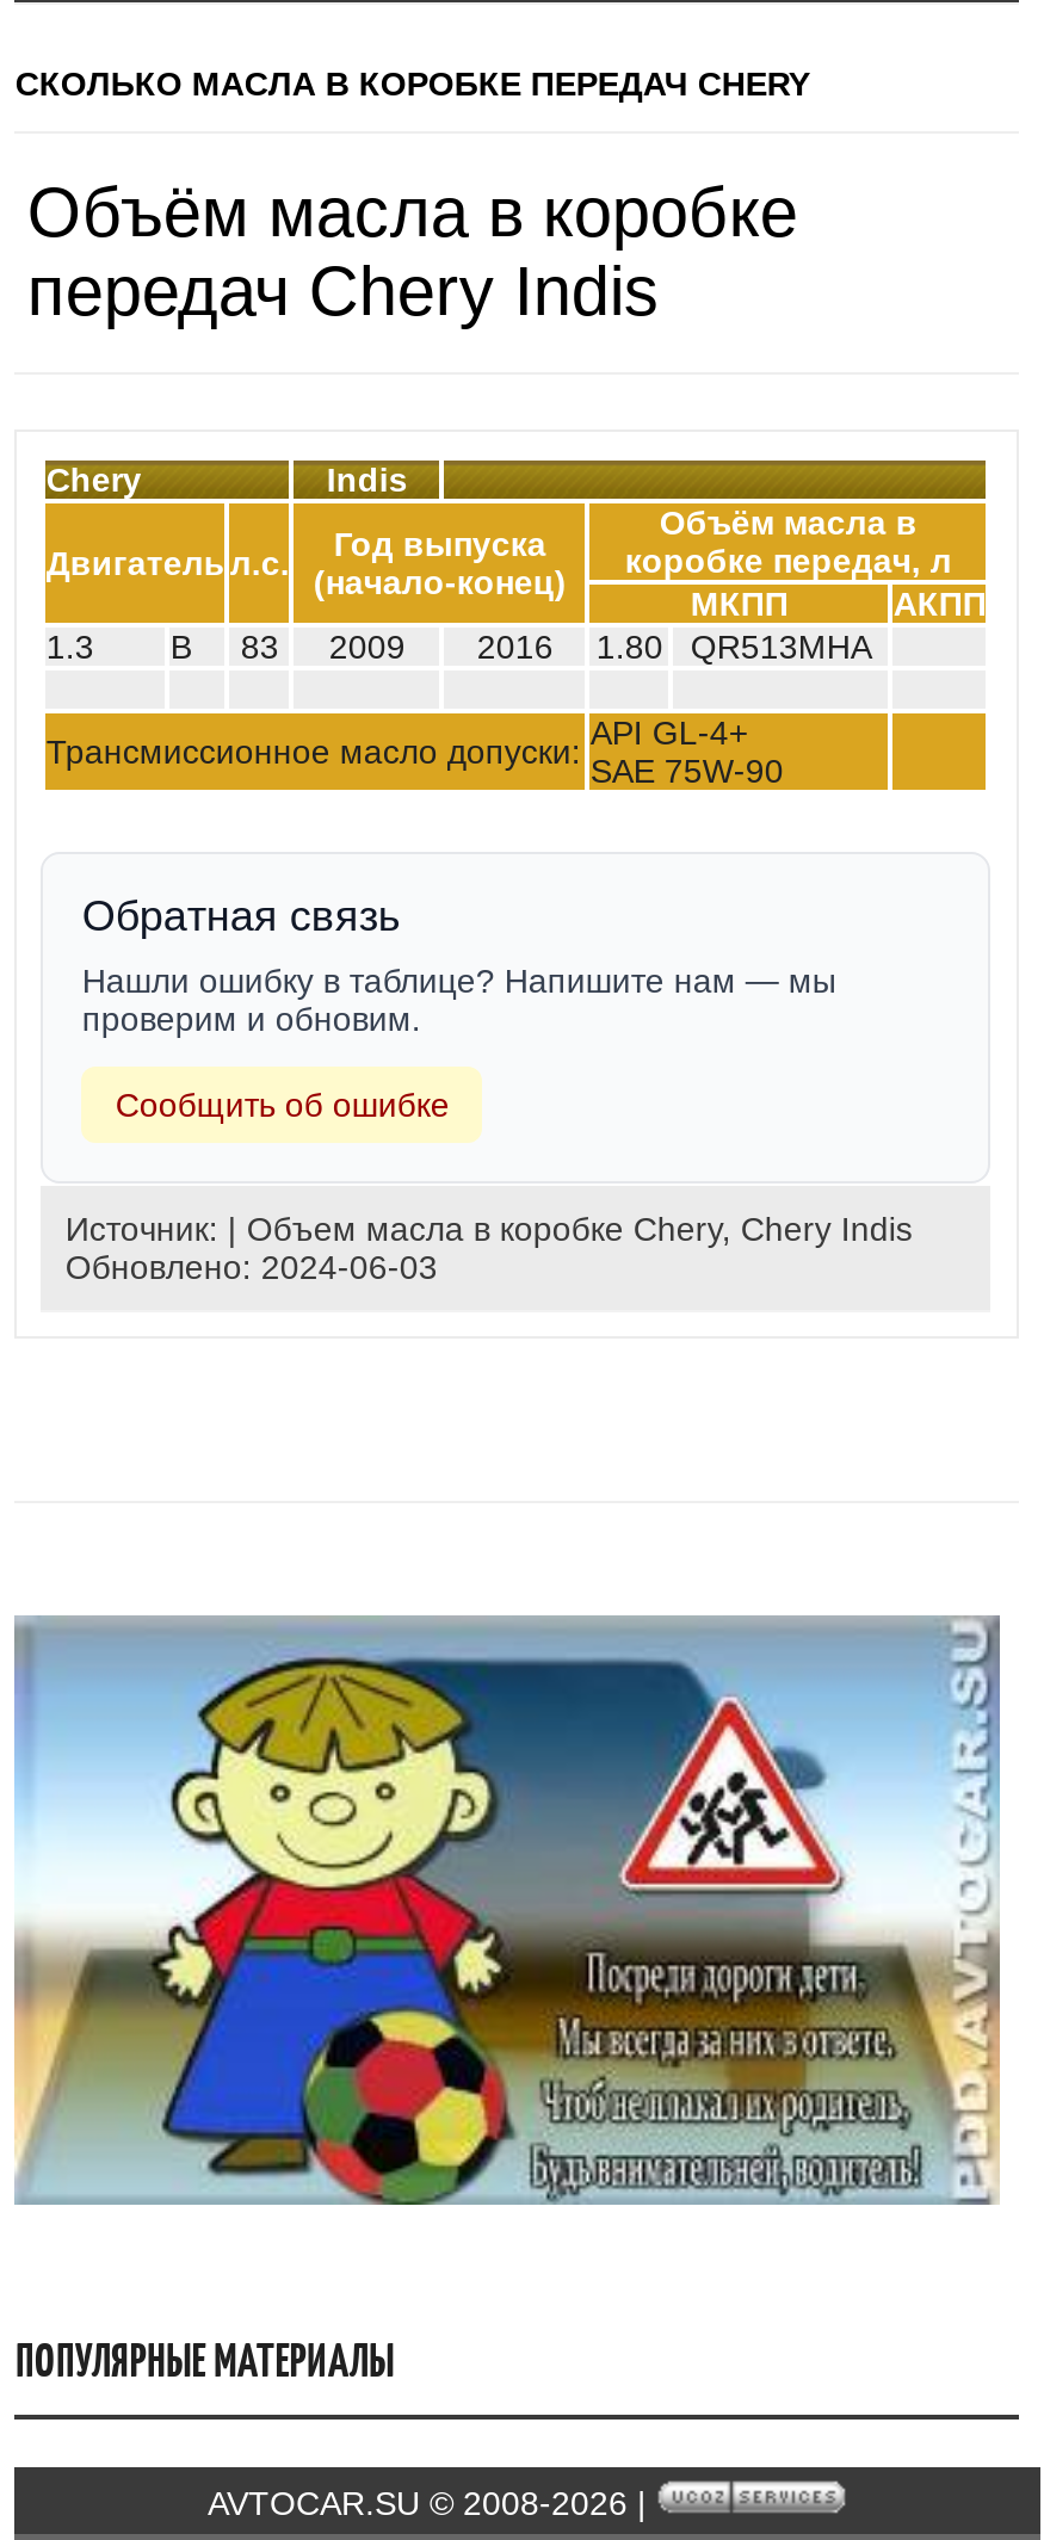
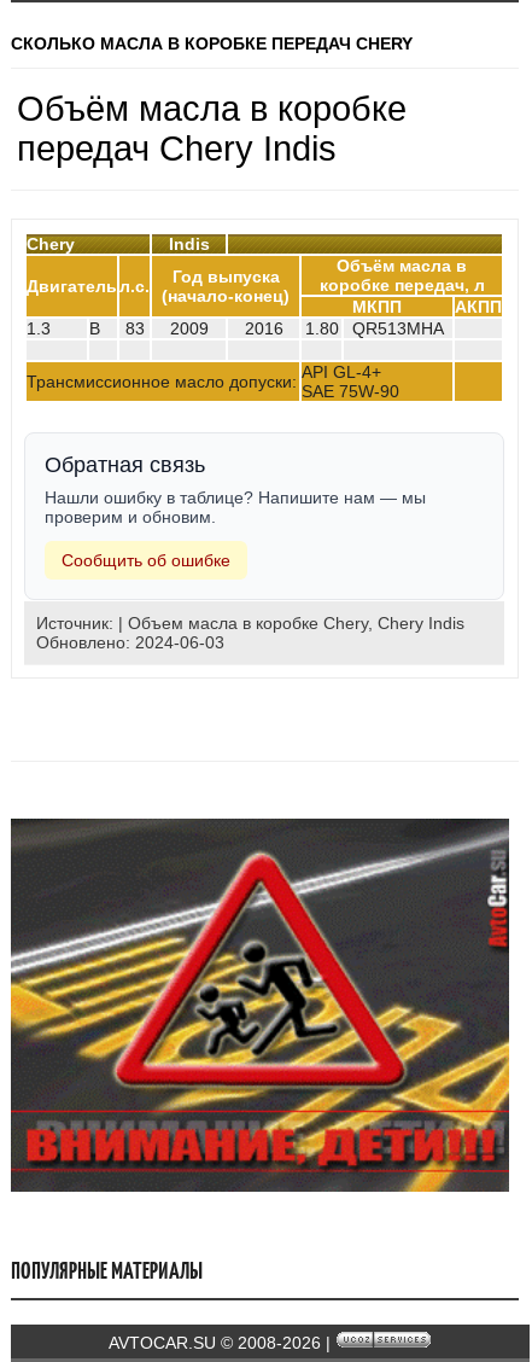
[14,1615,1000,2207] [image] -> [10,819,510,1193] [image]

